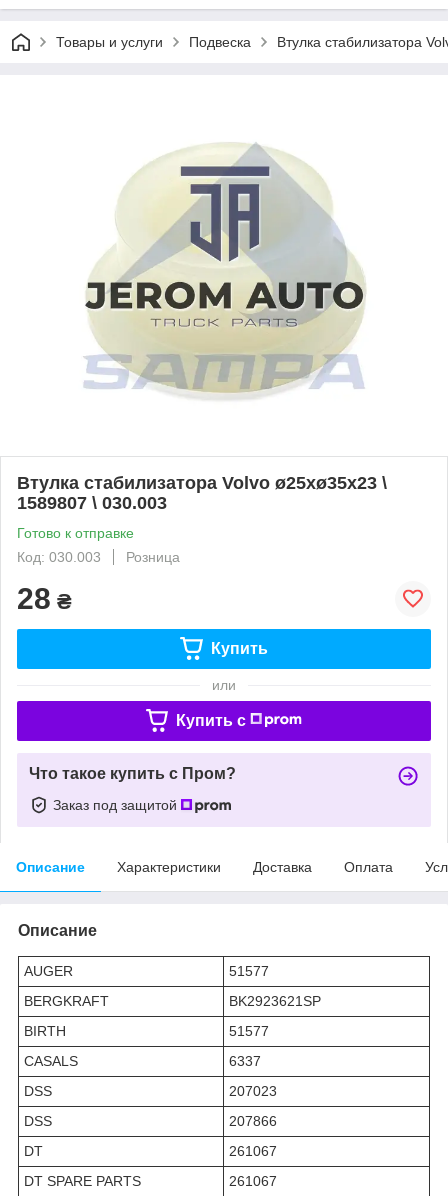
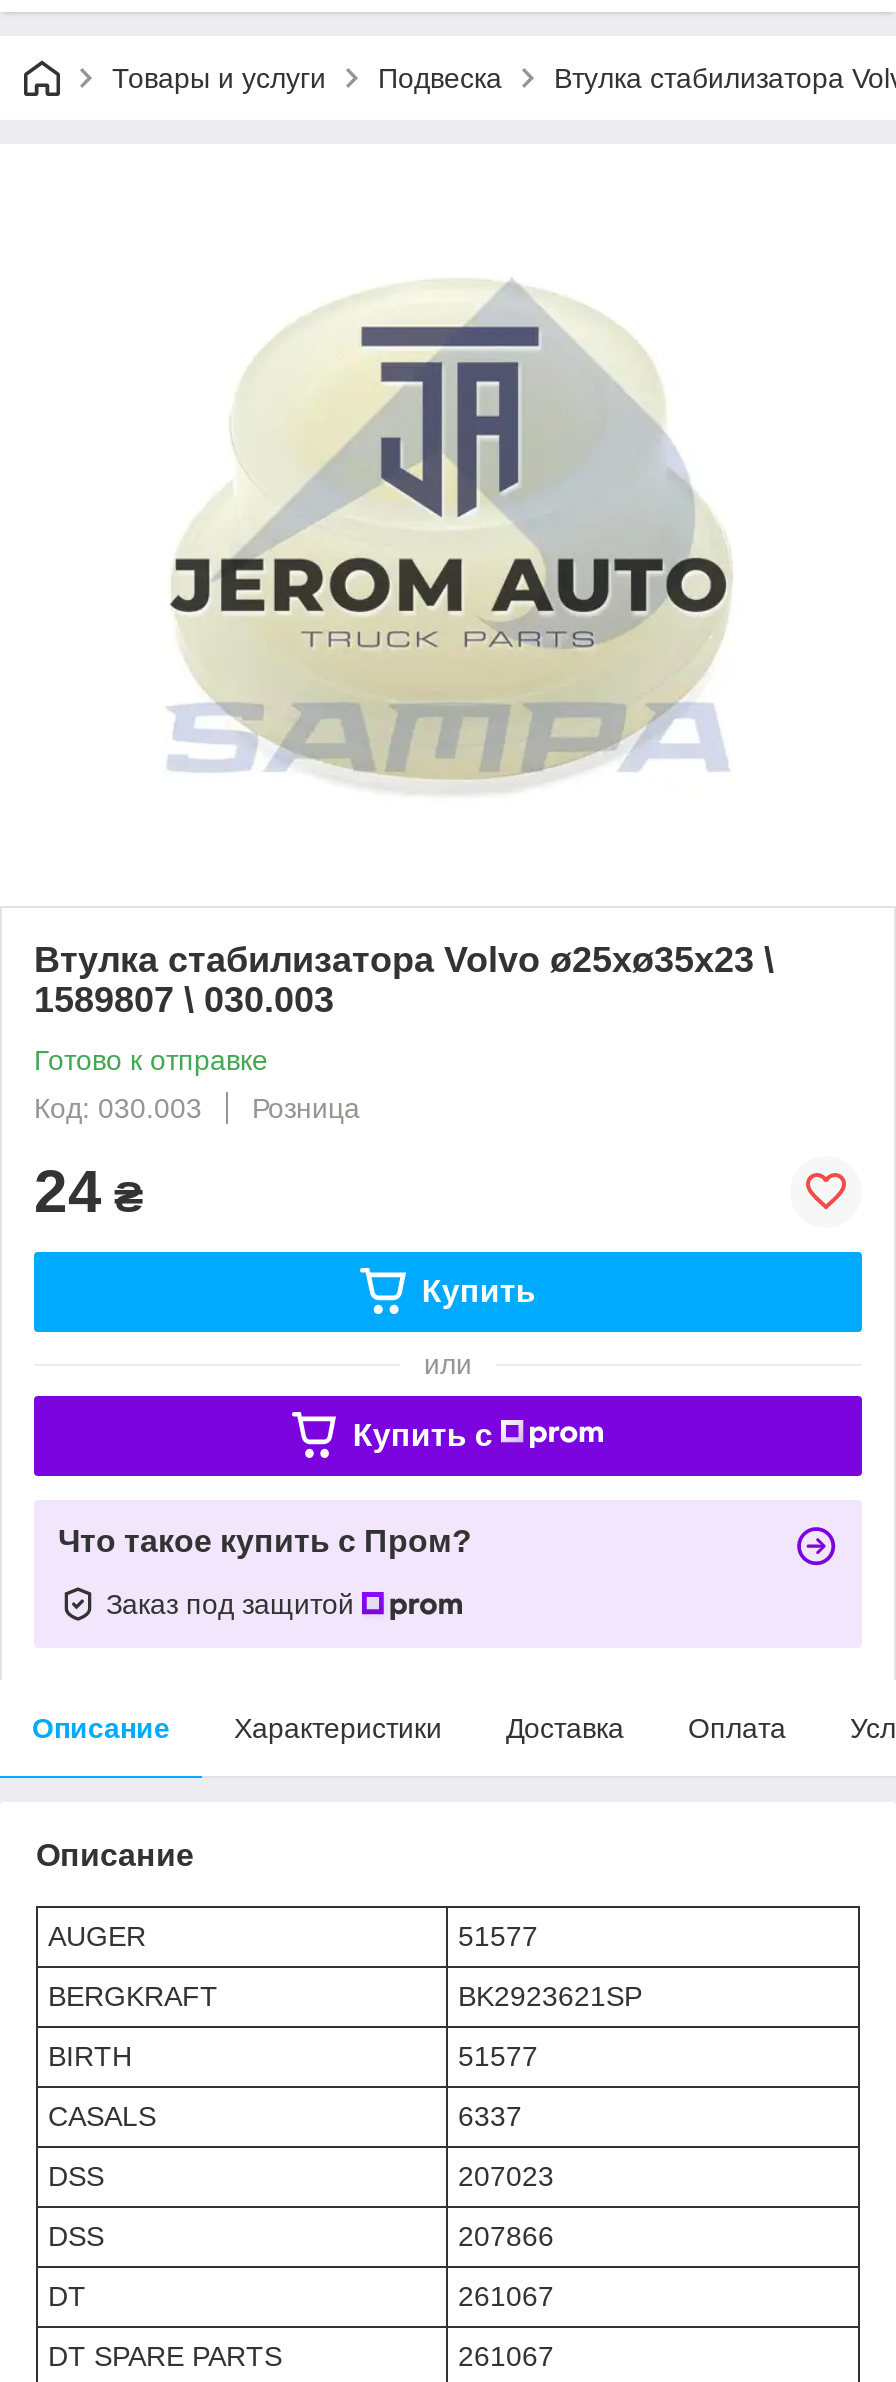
[17,582,72,615] 28 ₴ -> [34,1158,144,1224] 24 ₴

